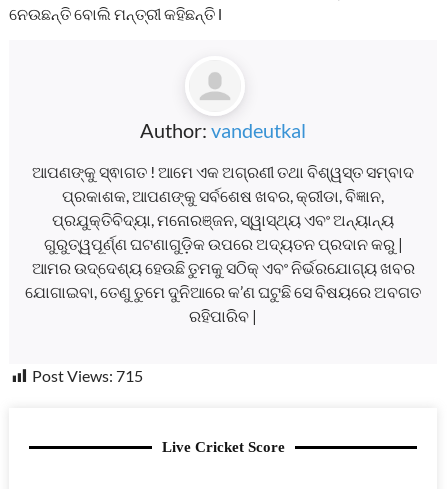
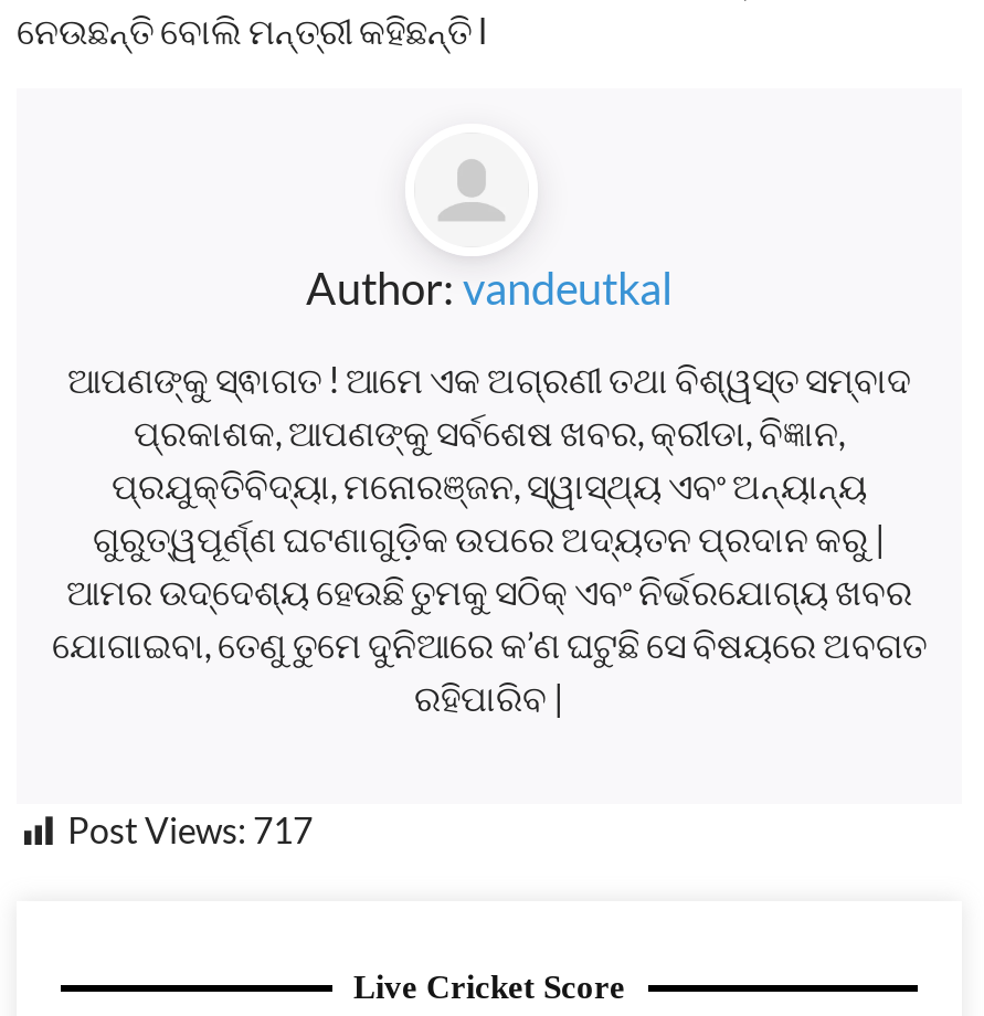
[32,366,143,385] Post Views: 715 -> [67,809,313,851] Post Views: 717

